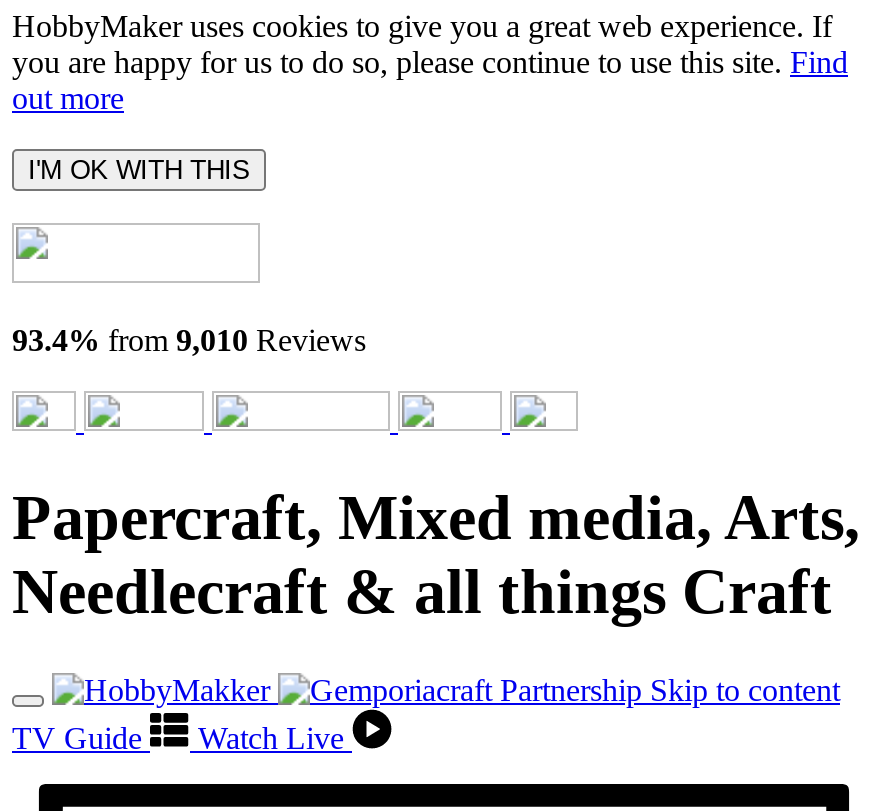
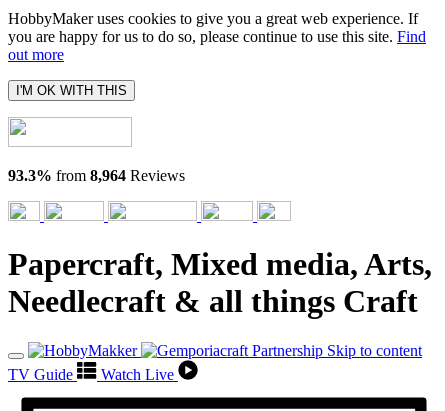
[12,323,366,357] 93.4% from 9,010 Reviews -> [8,167,185,184] 93.3% from 8,964 Reviews

